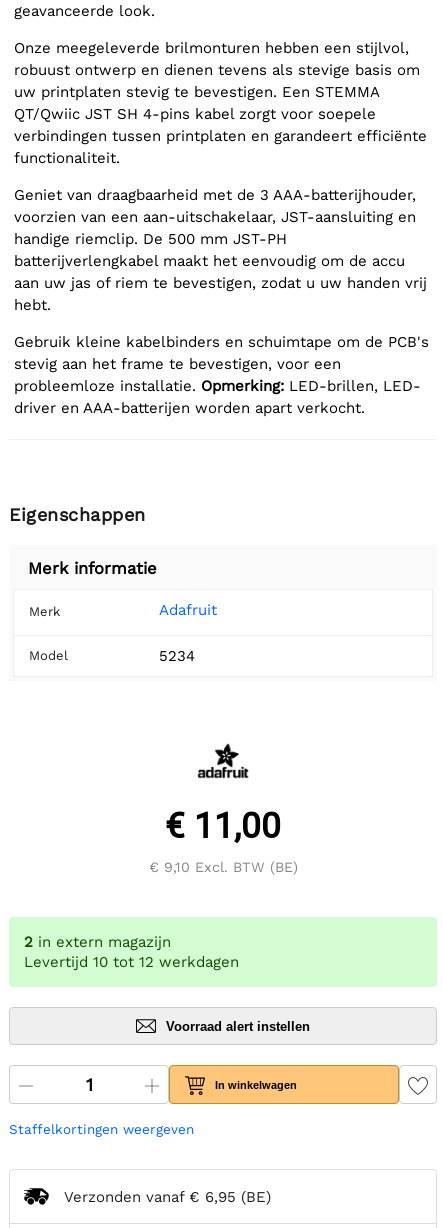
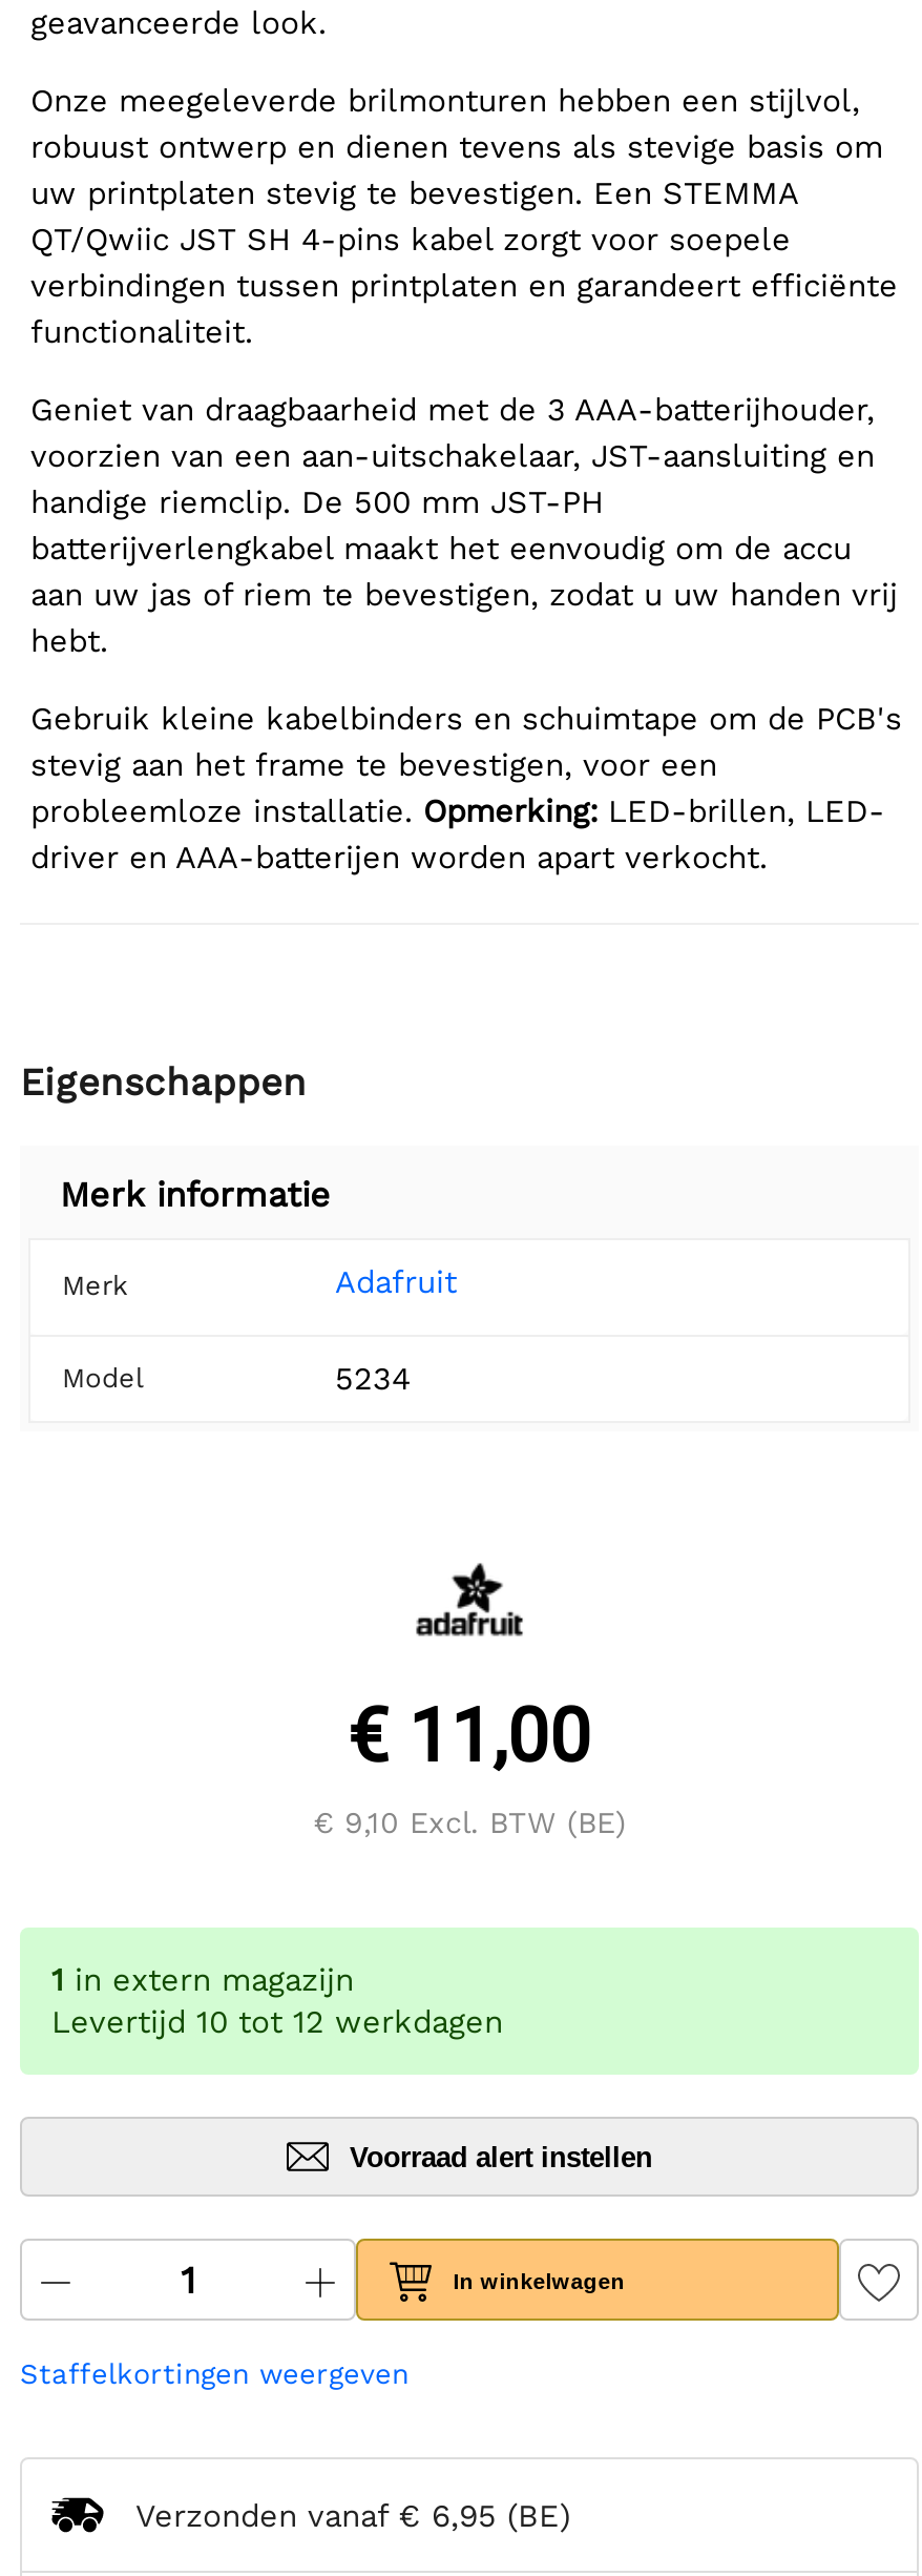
[24,933,171,951] 2 in extern magazijn -> [51,1962,354,2000] 1 in extern magazijn

